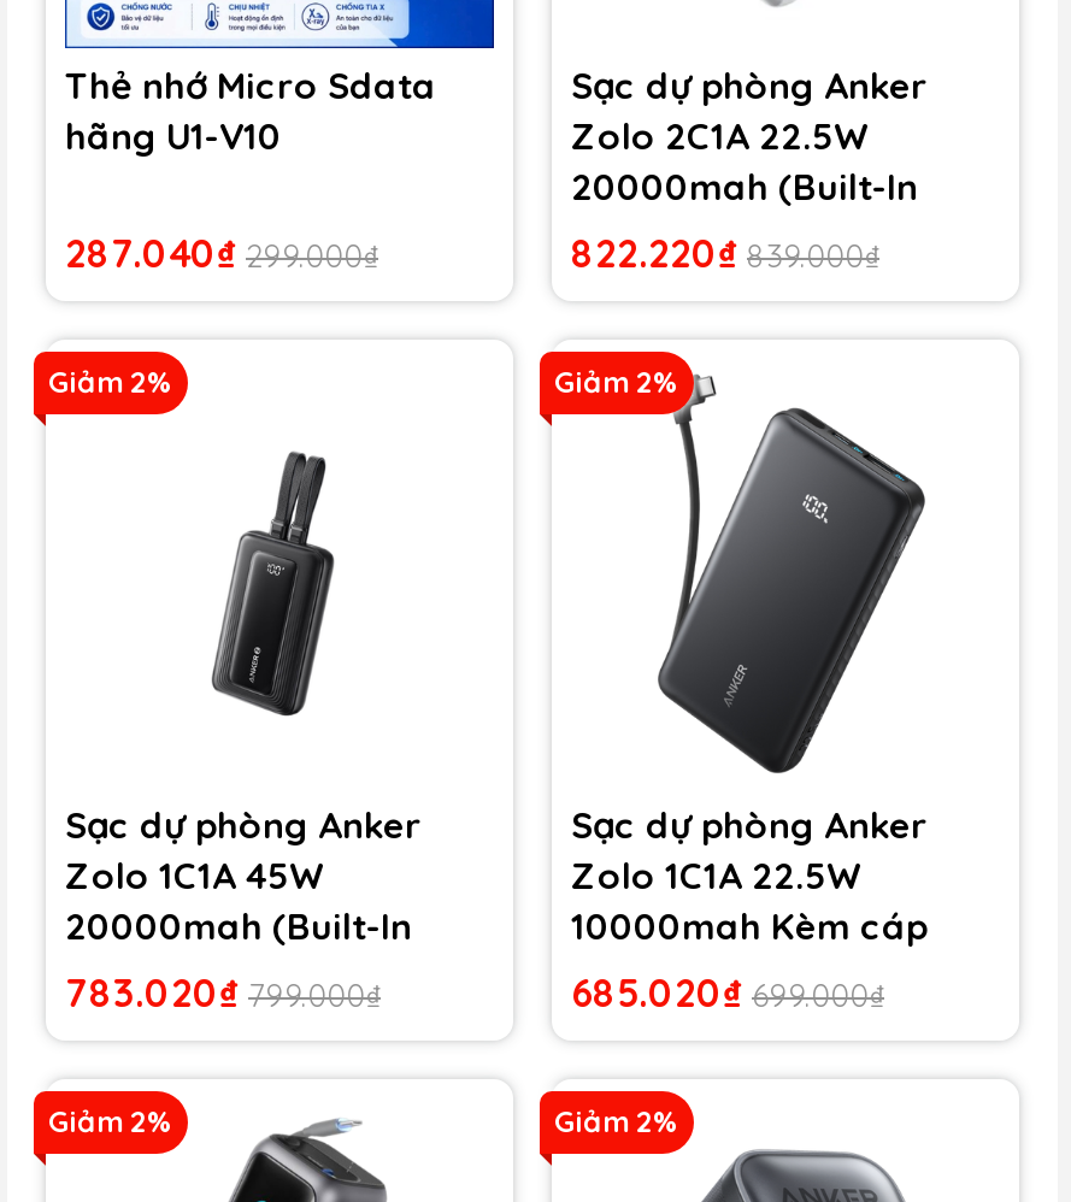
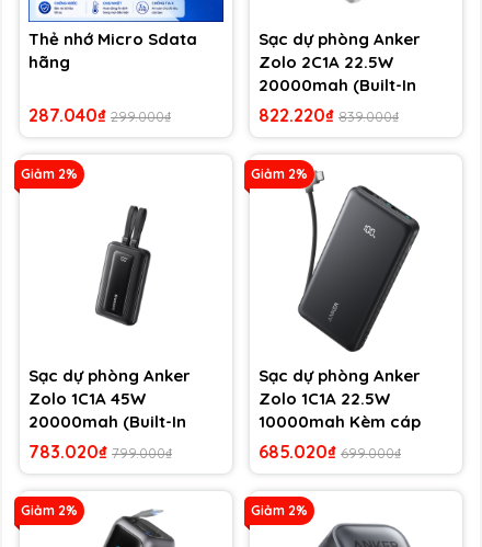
[65,114,282,159] hãng U1-V10 -> [28,52,70,73] hãng

